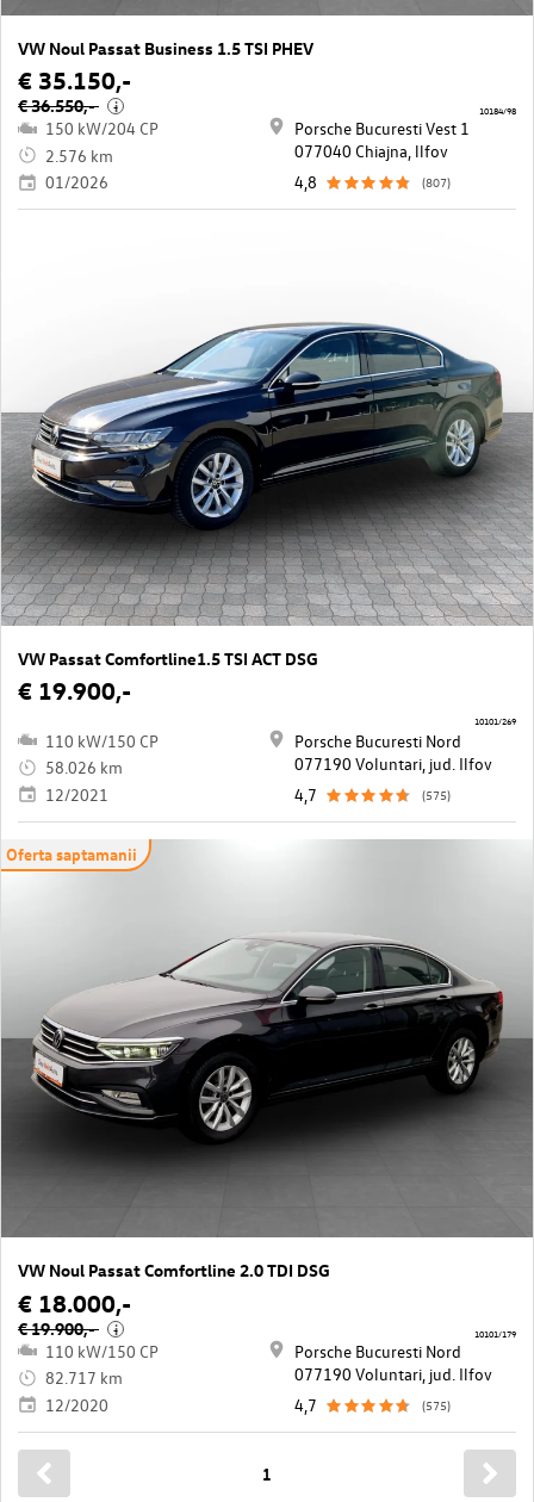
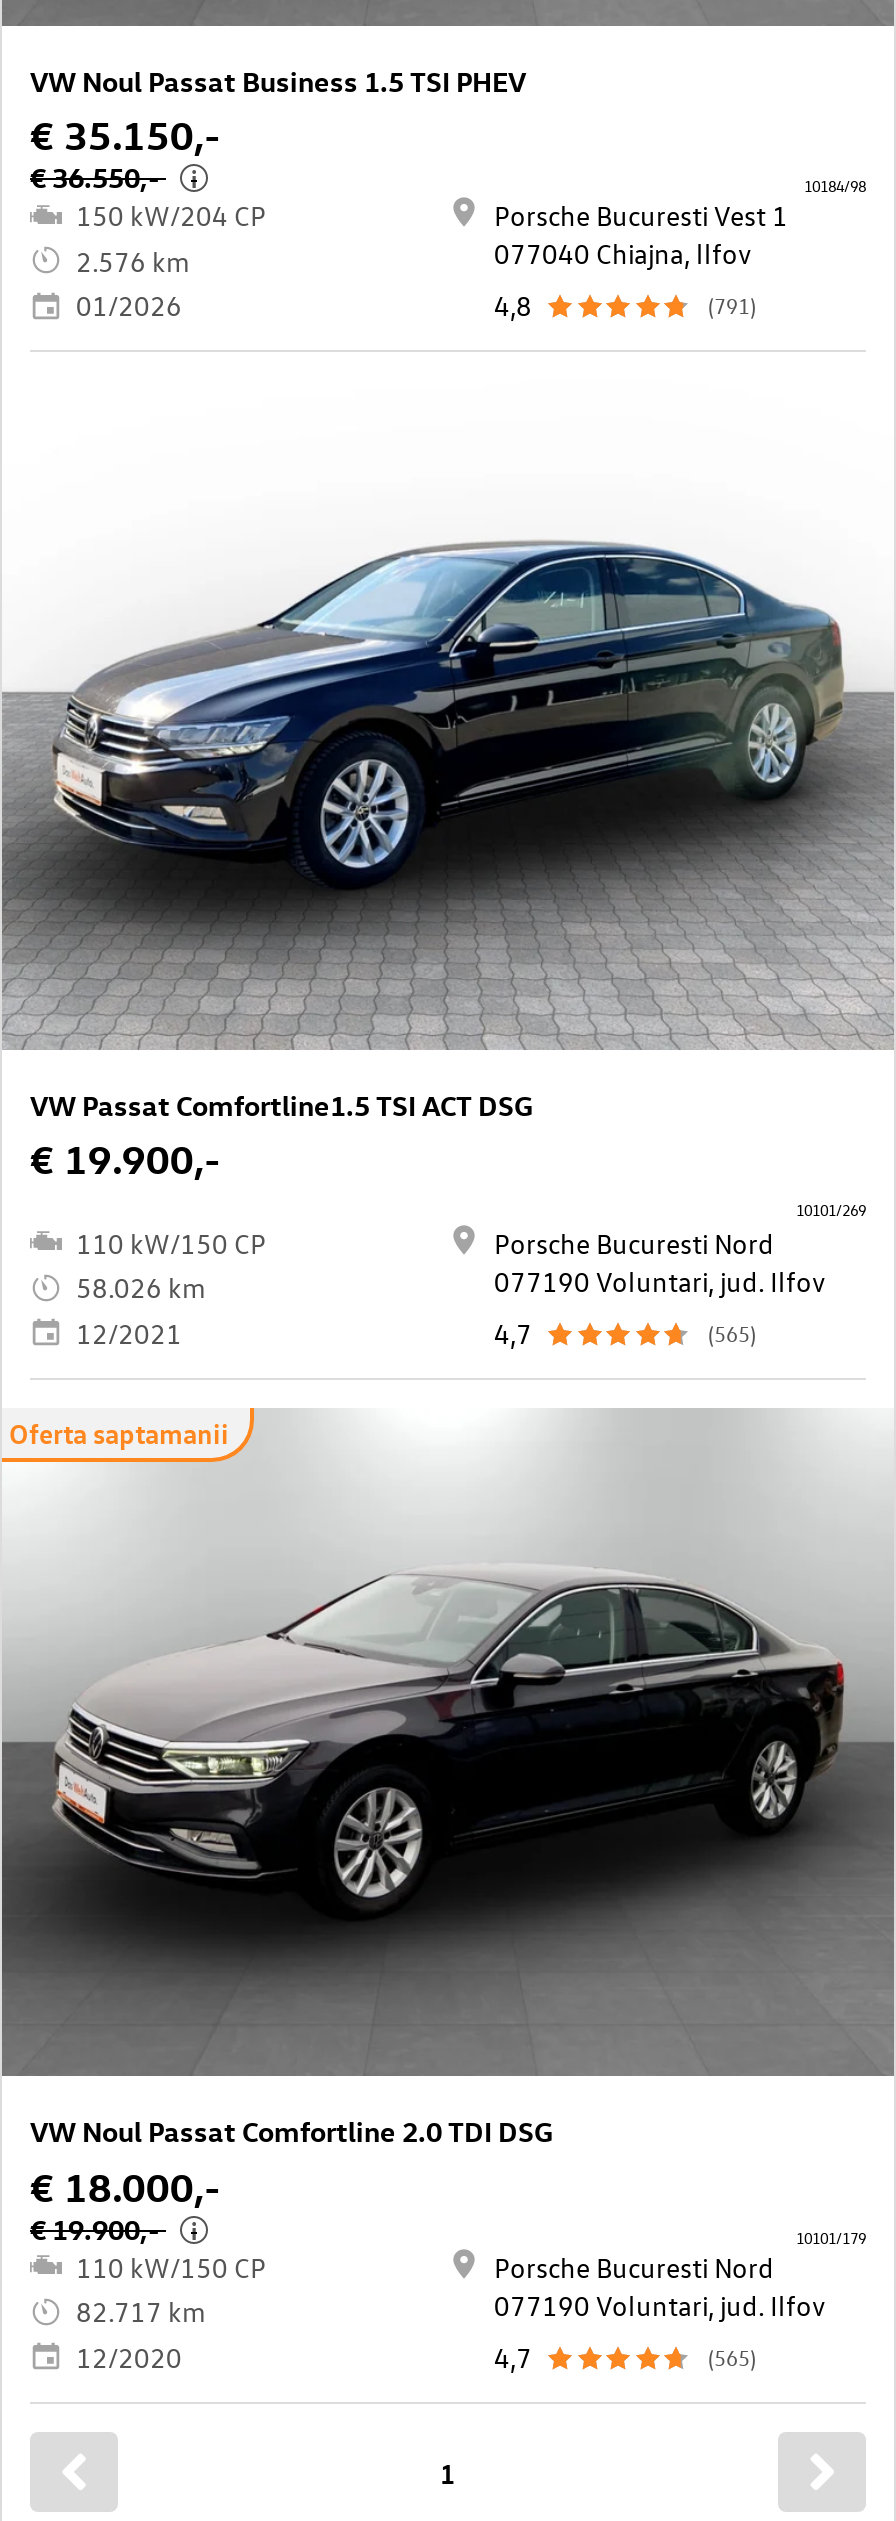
[422,173,451,191] (807) -> [708,290,756,320] (791)
[422,785,451,803] (575) -> [708,1318,756,1348] (565)
[422,1396,451,1414] (575) -> [708,2342,756,2372] (565)

